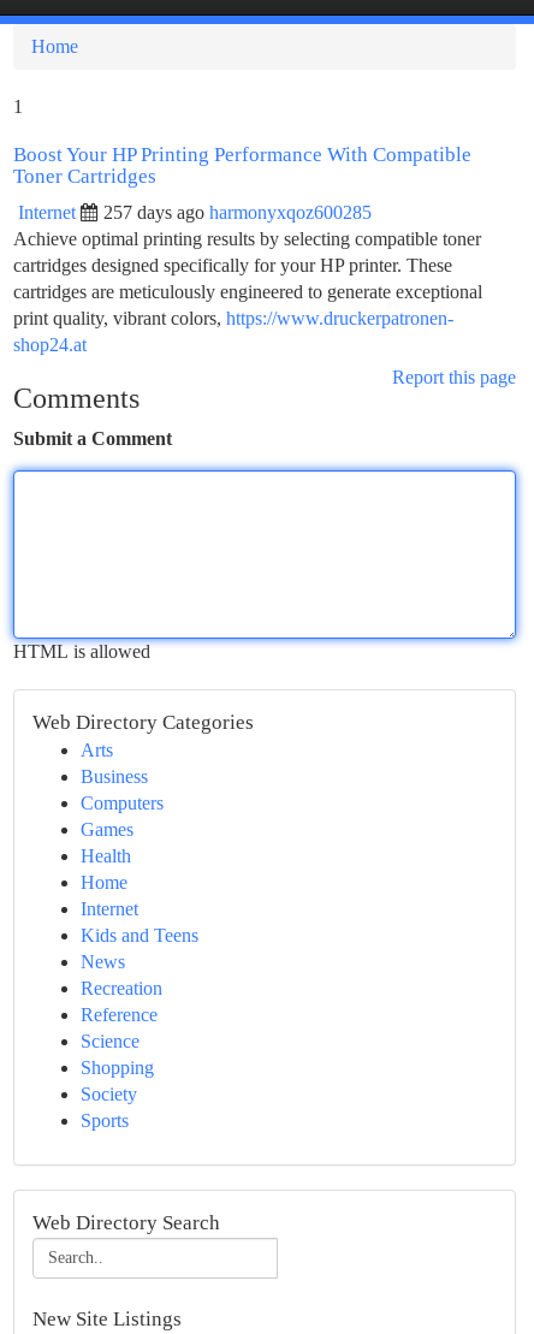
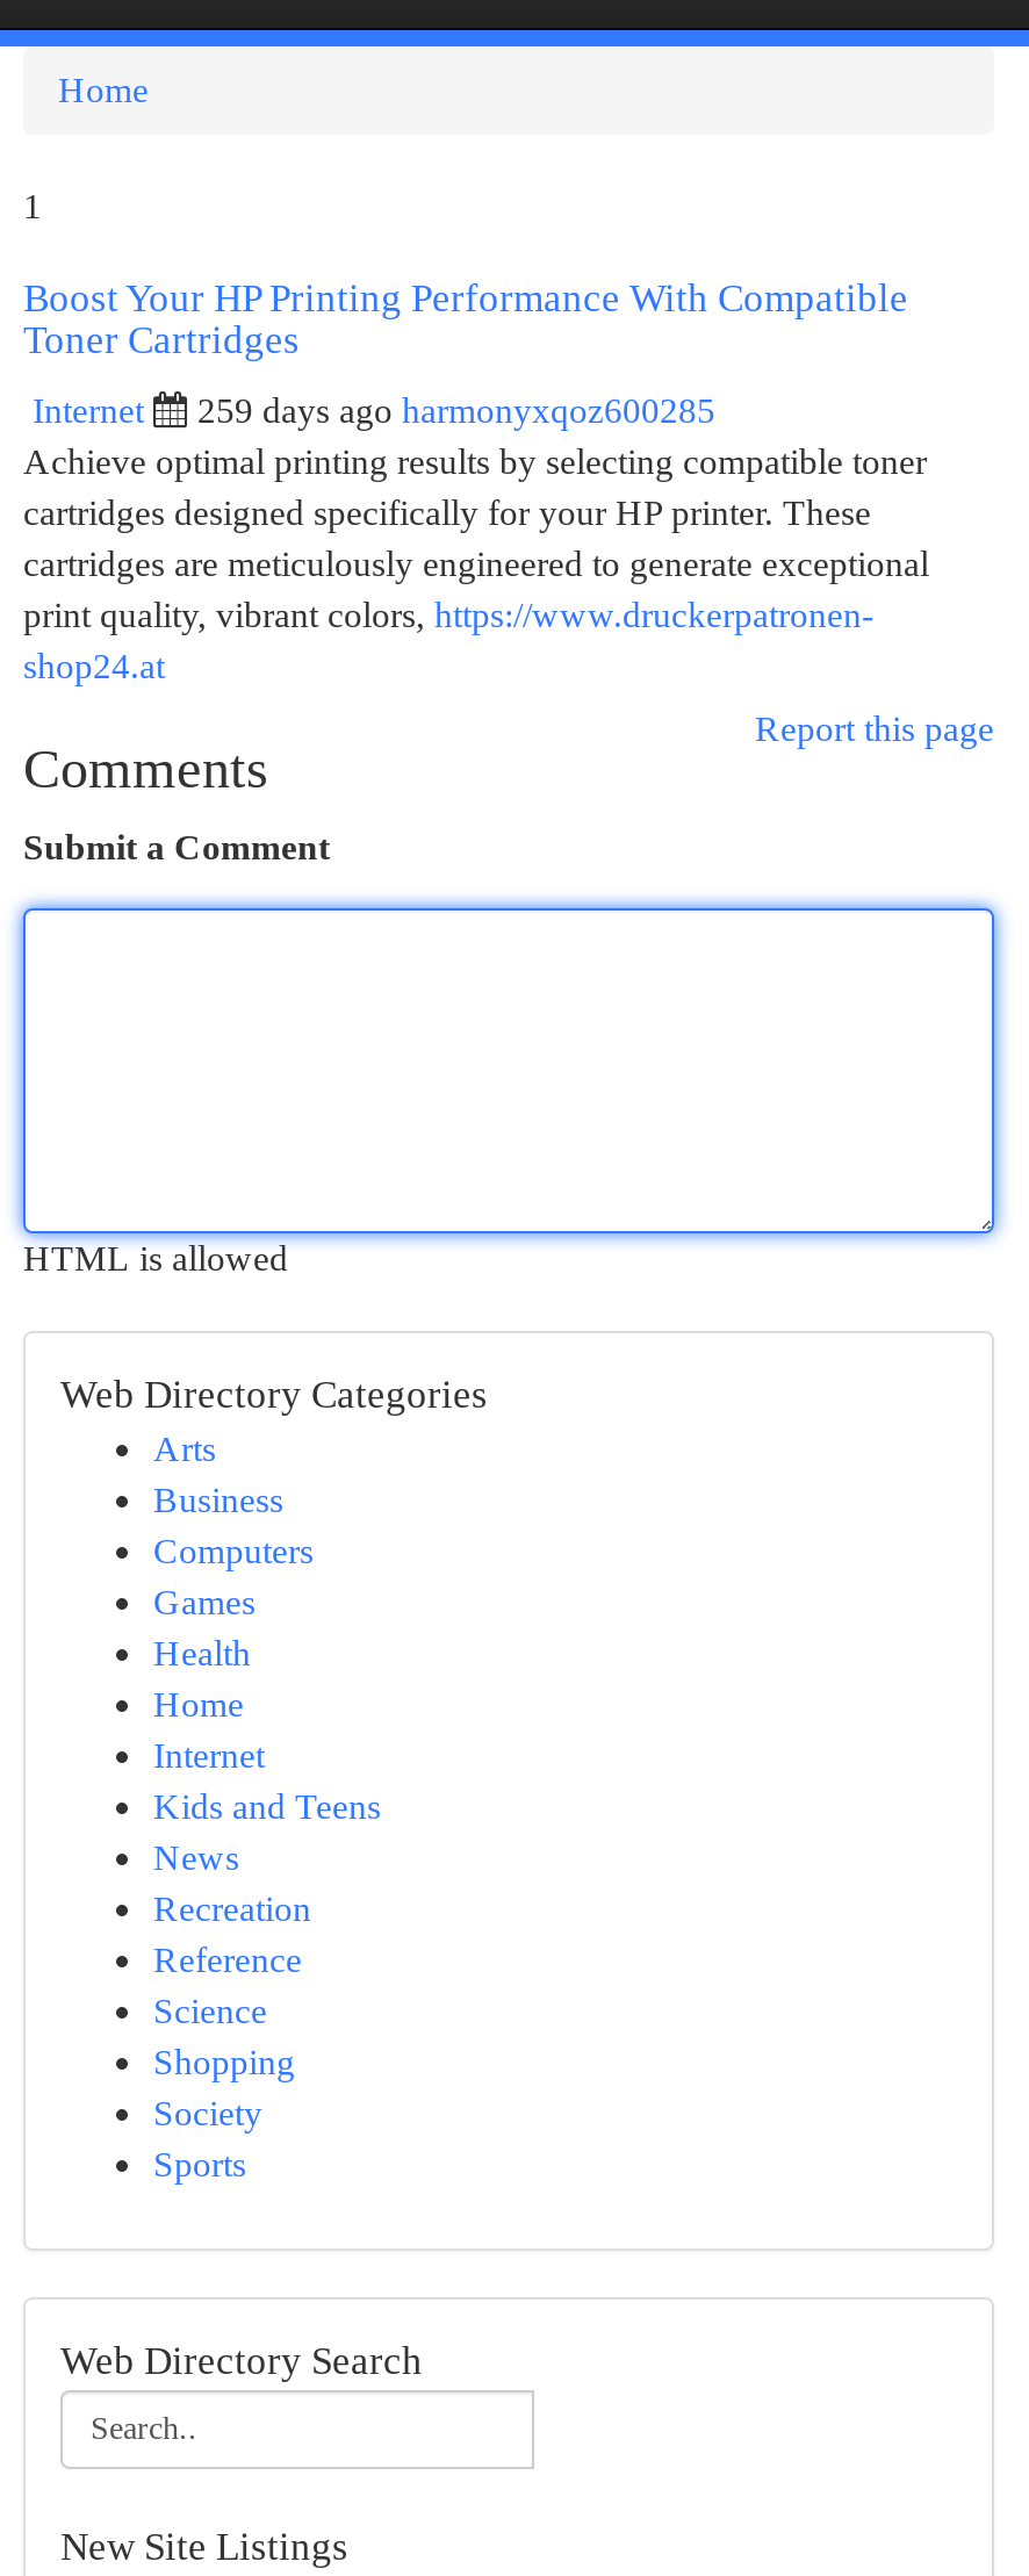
[103,202,372,223] 257 days ago harmonyxqoz600285 -> [197,390,715,430] 259 days ago harmonyxqoz600285

